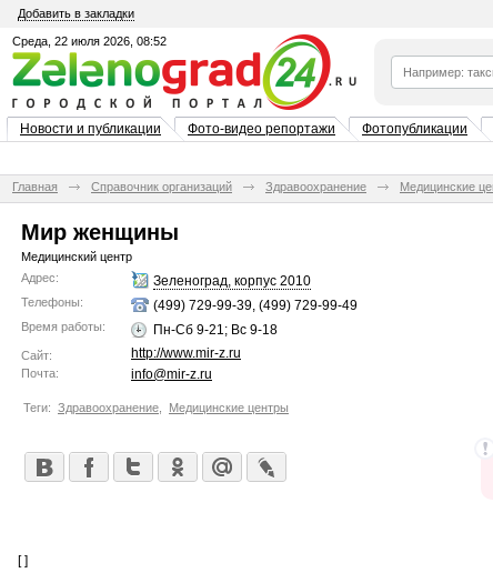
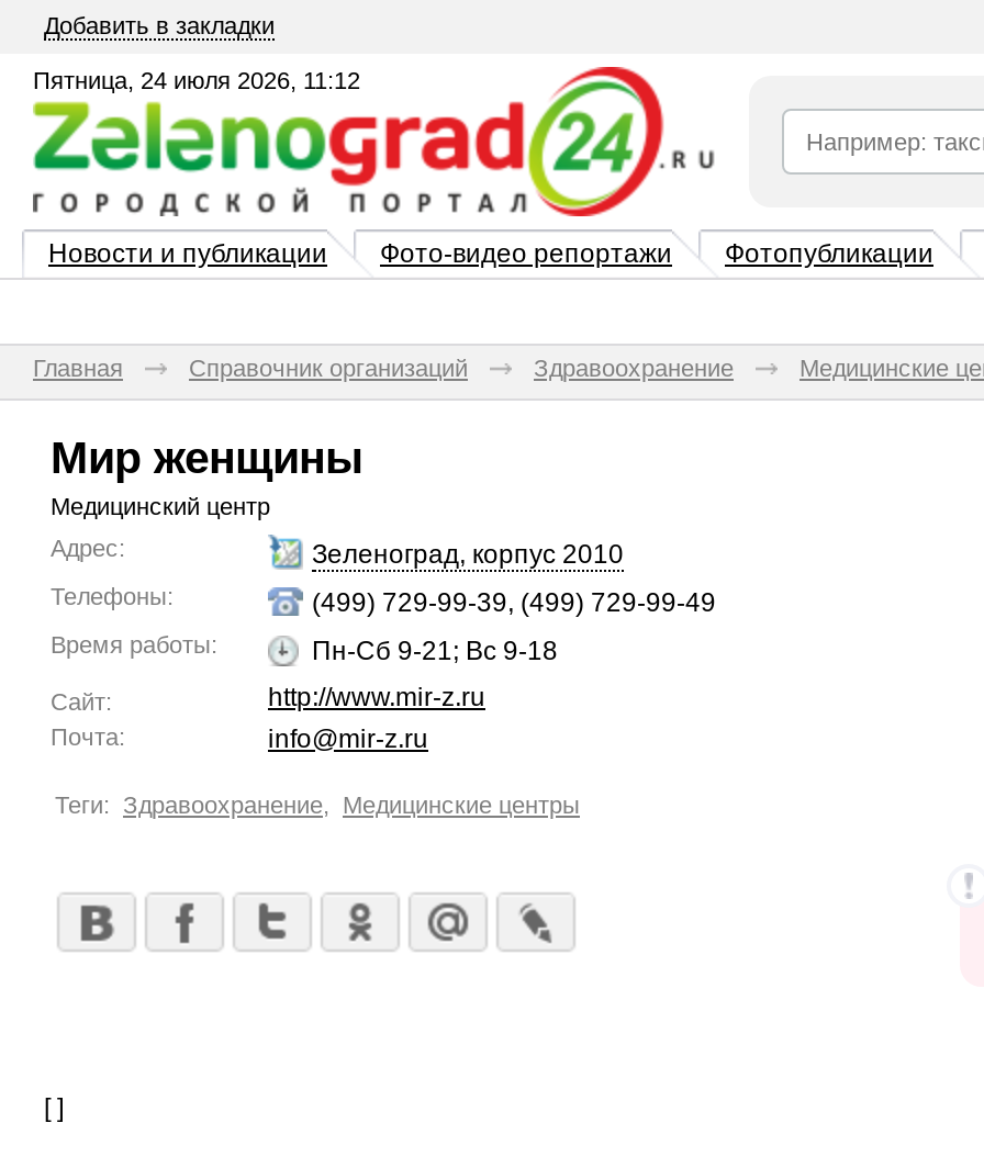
[12,34,167,48] Среда, 22 июля 2026, 08:52 -> [33,67,360,93] Пятница, 24 июля 2026, 11:12

